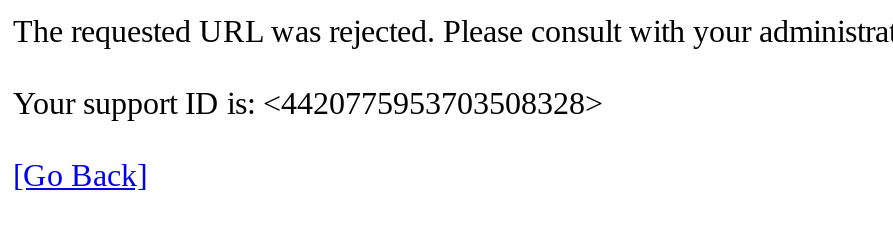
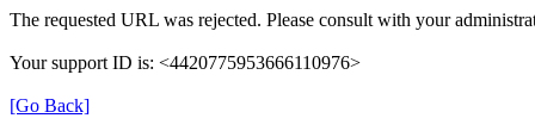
[13,86,603,120] Your support ID is: <4420775953703508328> -> [10,52,361,73] Your support ID is: <4420775953666110976>

